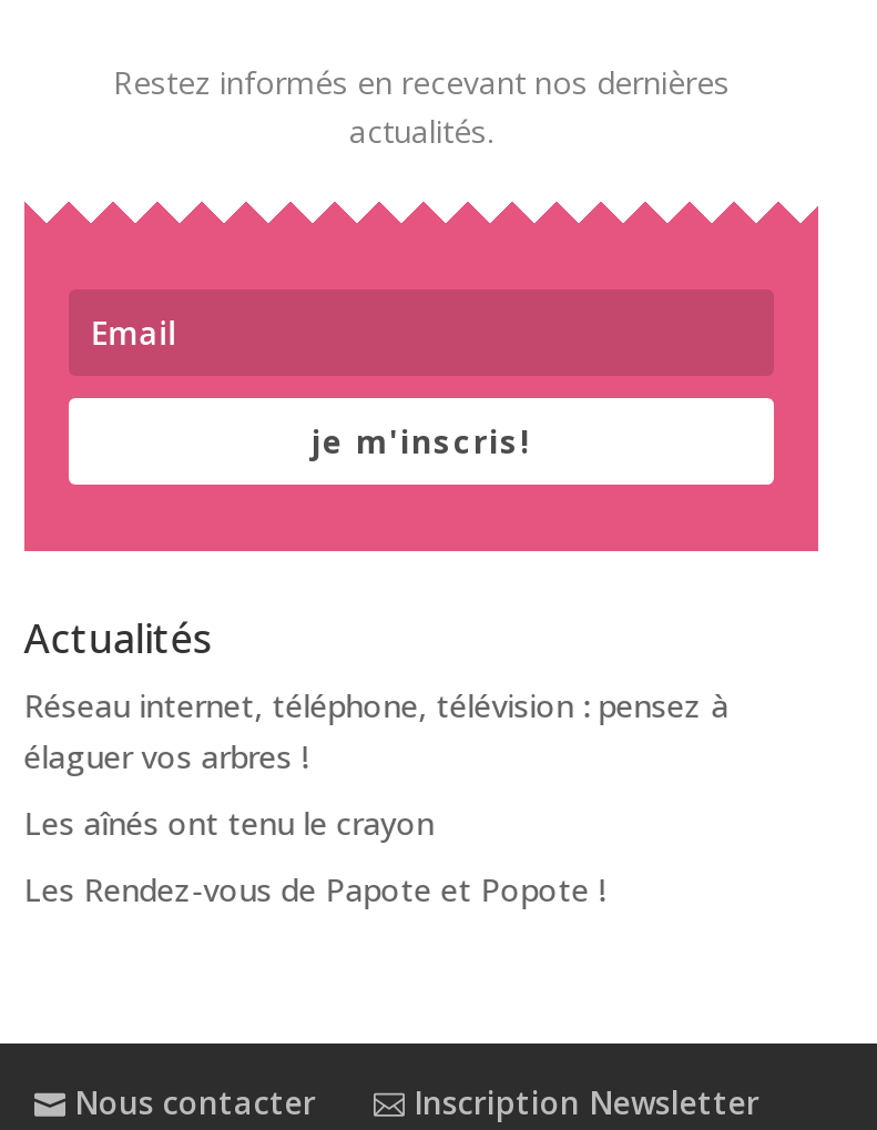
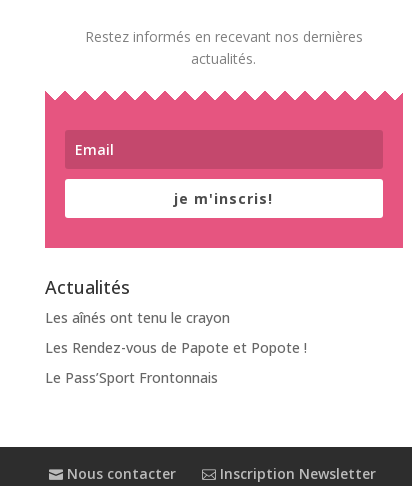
[24,684,729,777] Réseau internet, téléphone, télévision : pensez à | élaguer vos arbres ! -> none
moved [24,802,605,910] -> [45,308,307,357]: Les aînés ont tenu le crayon | Les Rendez-vous de Papote et Popote !
none -> [45,368,218,387] Le Pass’Sport Frontonnais

